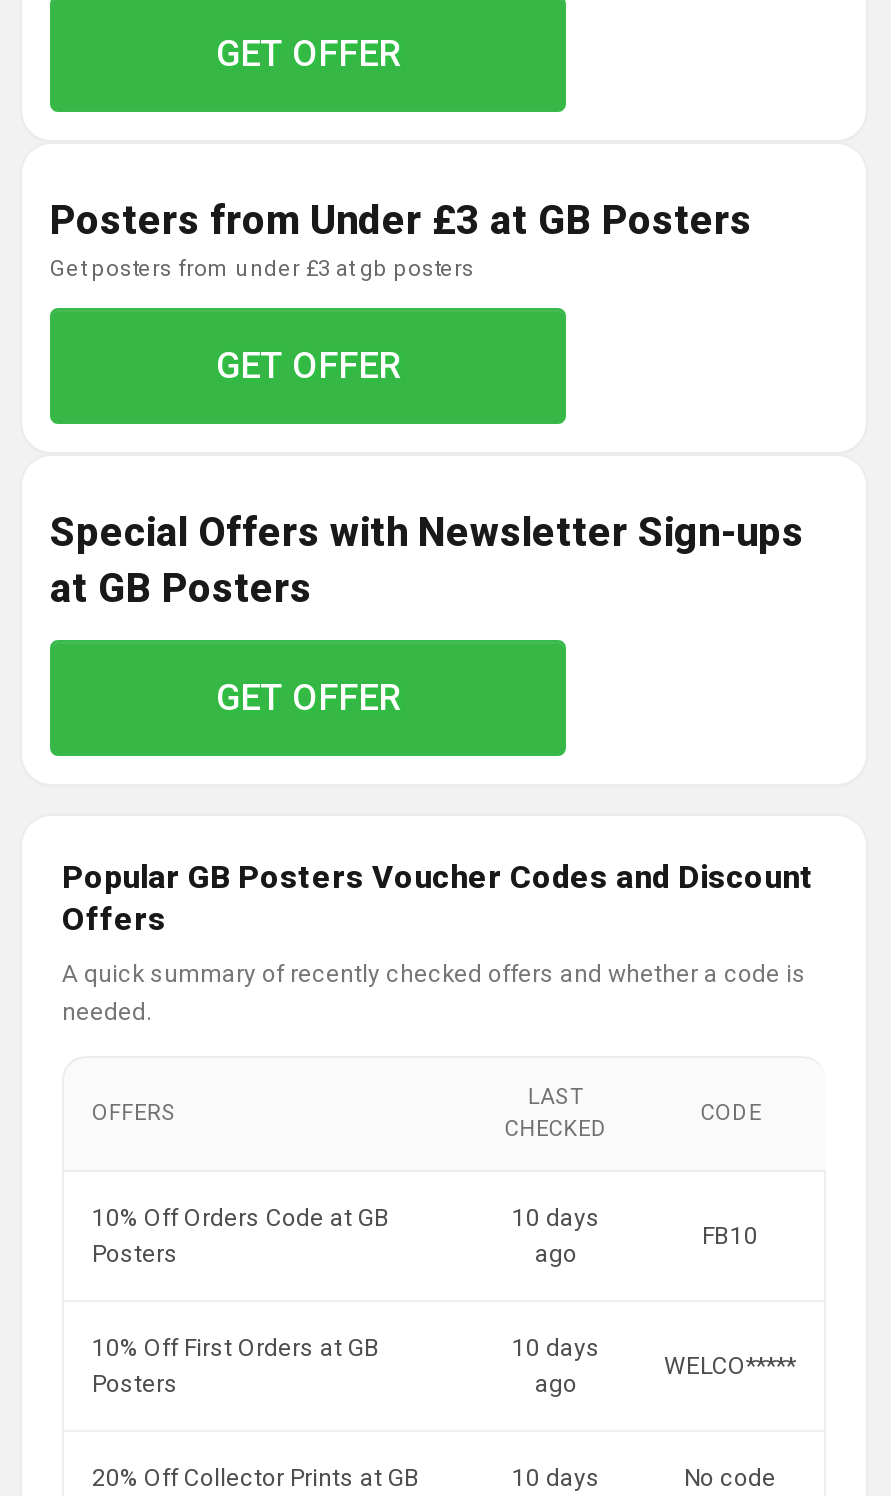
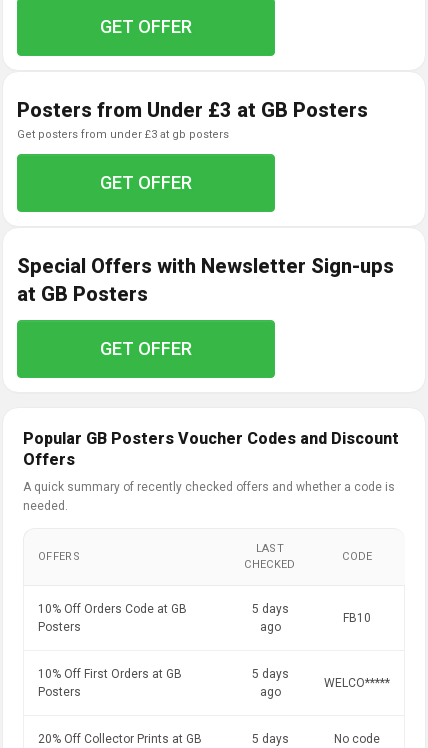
[512,1204,600,1232] 10 days -> [251,602,288,616] 5 days
[512,1334,600,1362] 10 days -> [251,667,288,681] 5 days
[512,1464,600,1492] 10 days -> [251,732,288,746] 5 days

